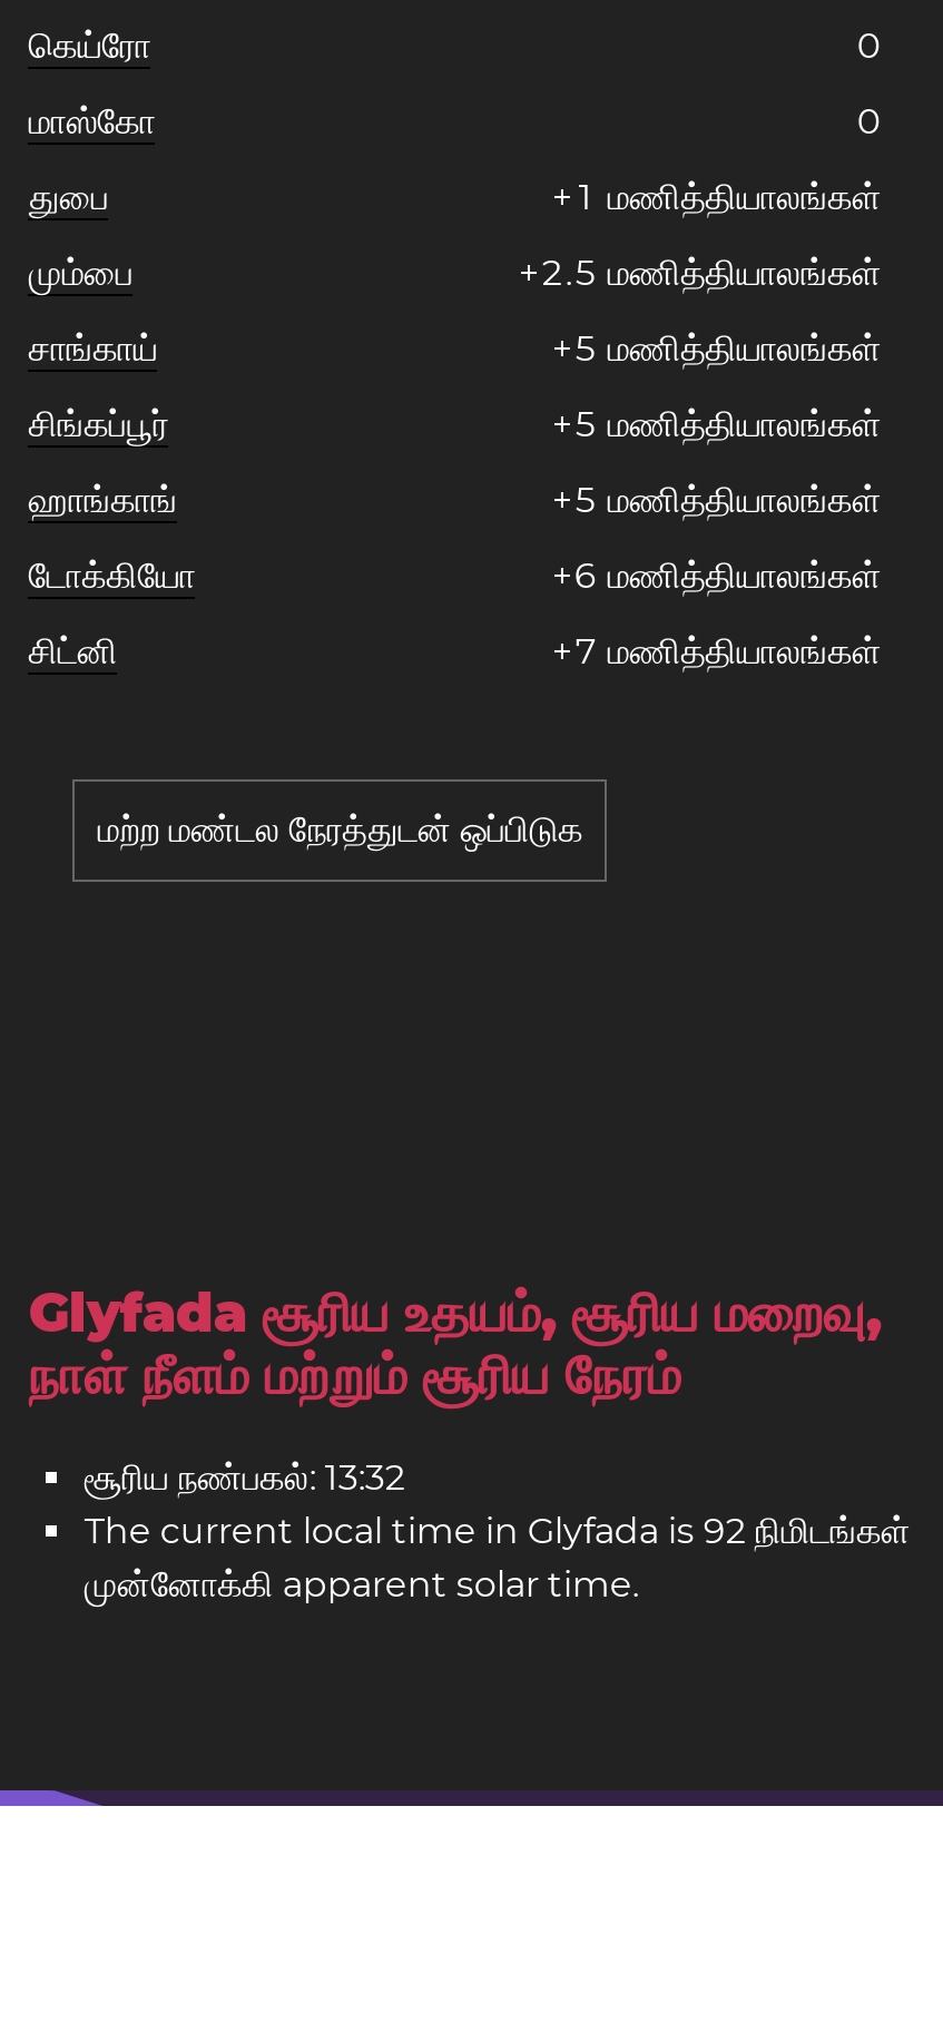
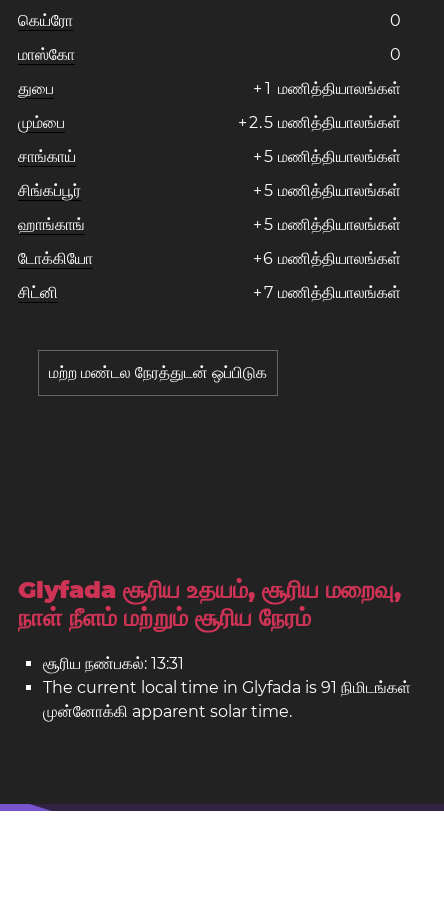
[84,1456,405,1499] சூரிய நண்பகல்: 13:32 -> [43,654,184,673] சூரிய நண்பகல்: 13:31
[84,1510,910,1552] The current local time in Glyfada is 92 நிமிடங்கள் -> [43,678,411,697] The current local time in Glyfada is 91 நிமிடங்கள்

